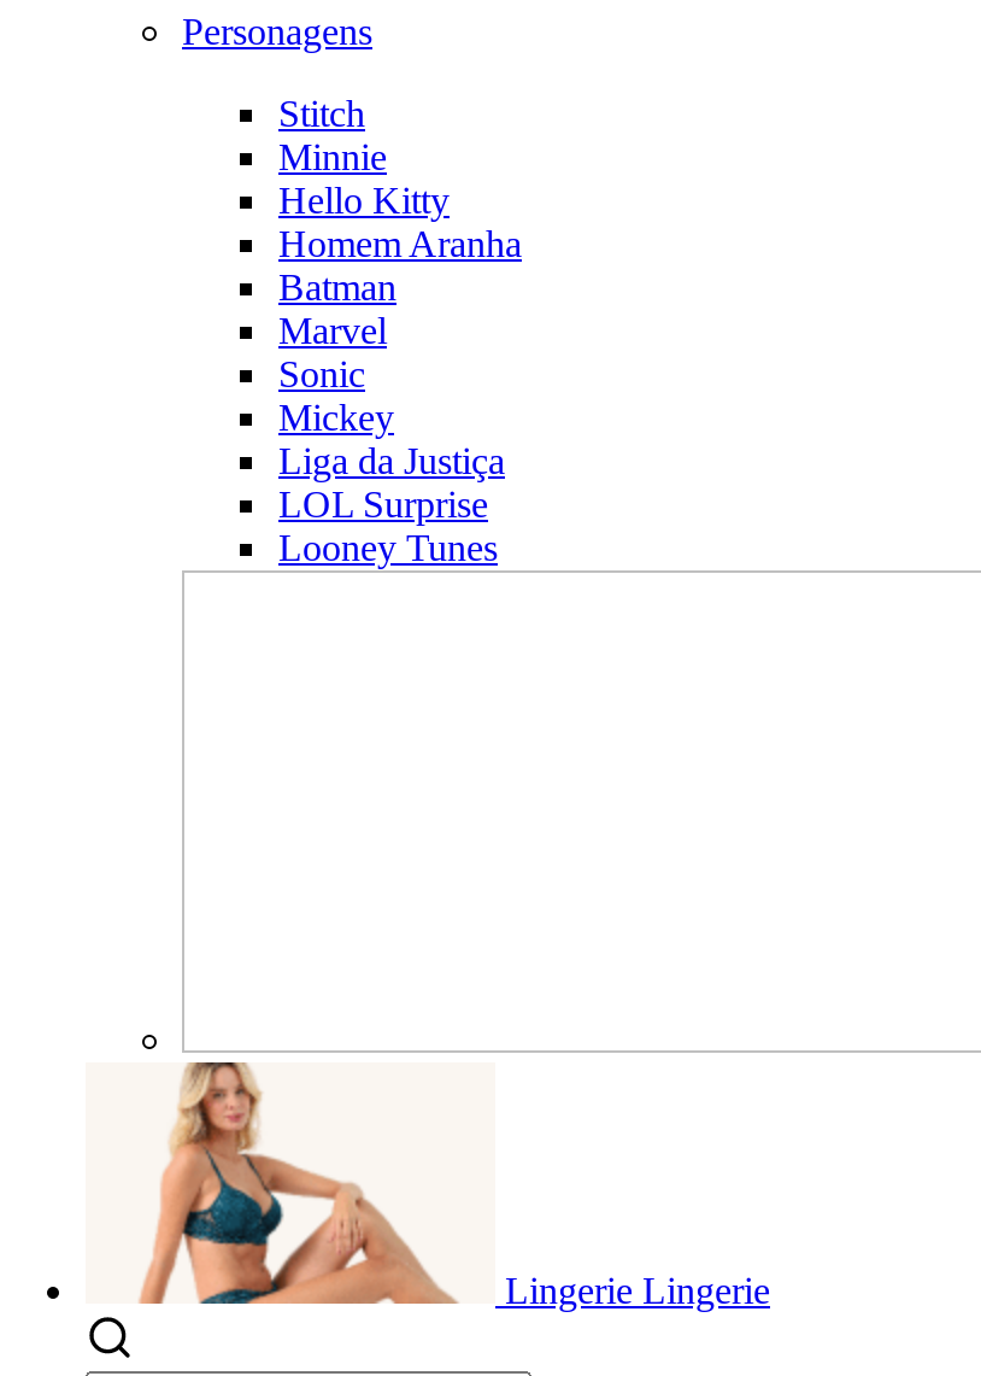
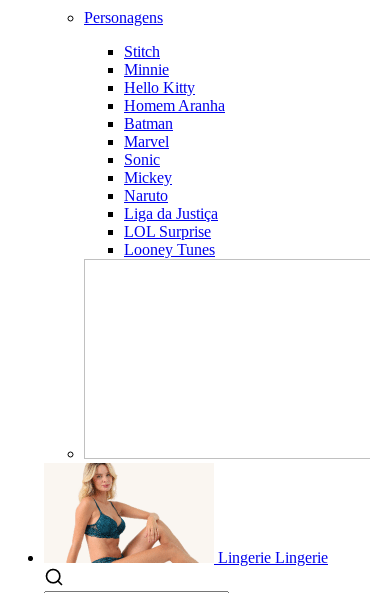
none -> [124,187,168,204] Naruto

